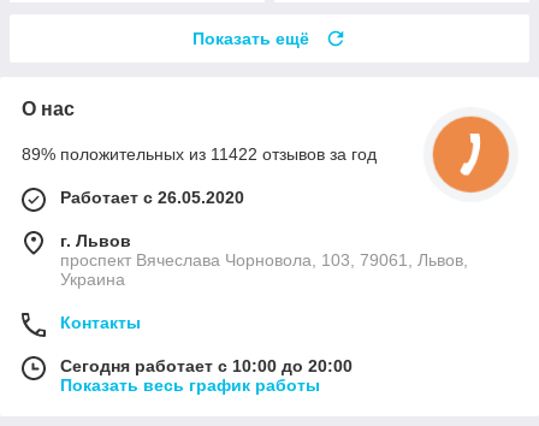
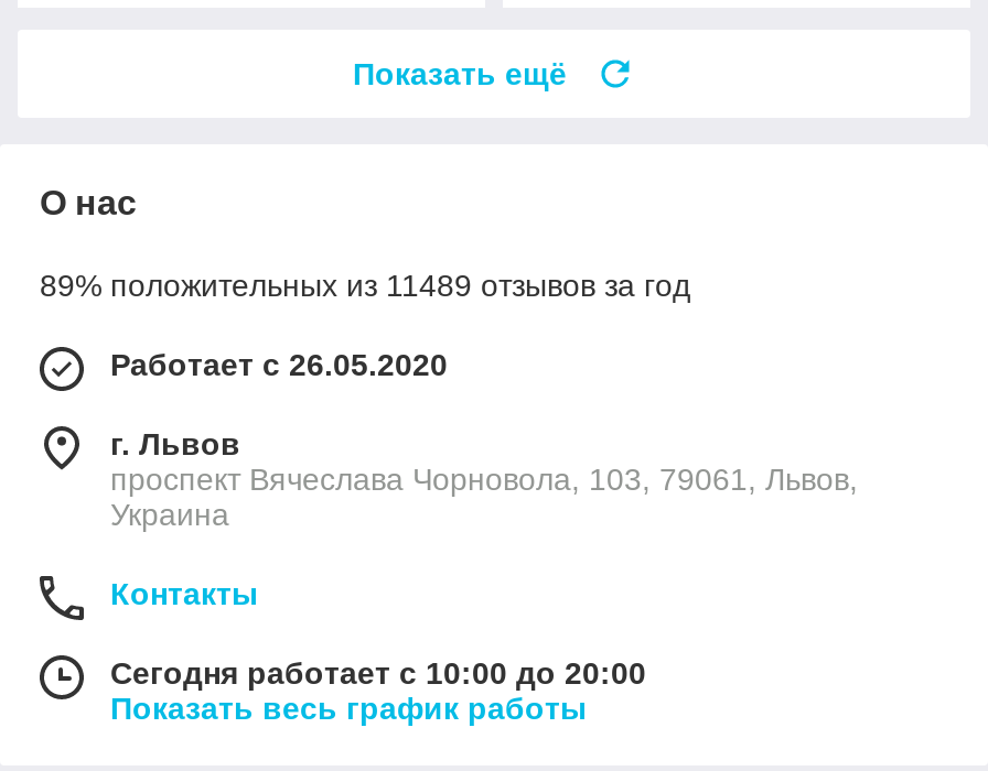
[431,114,511,195] [image] -> none
[22,144,377,163] 89% положительных из 11422 отзывов за год -> [40,267,690,302] 89% положительных из 11489 отзывов за год

